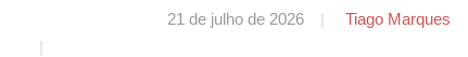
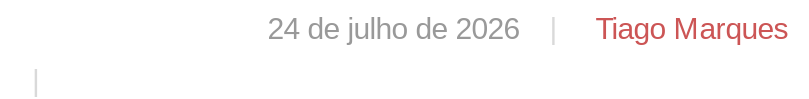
[167,9,304,28] 21 de julho de 2026 -> [268,10,520,44] 24 de julho de 2026

